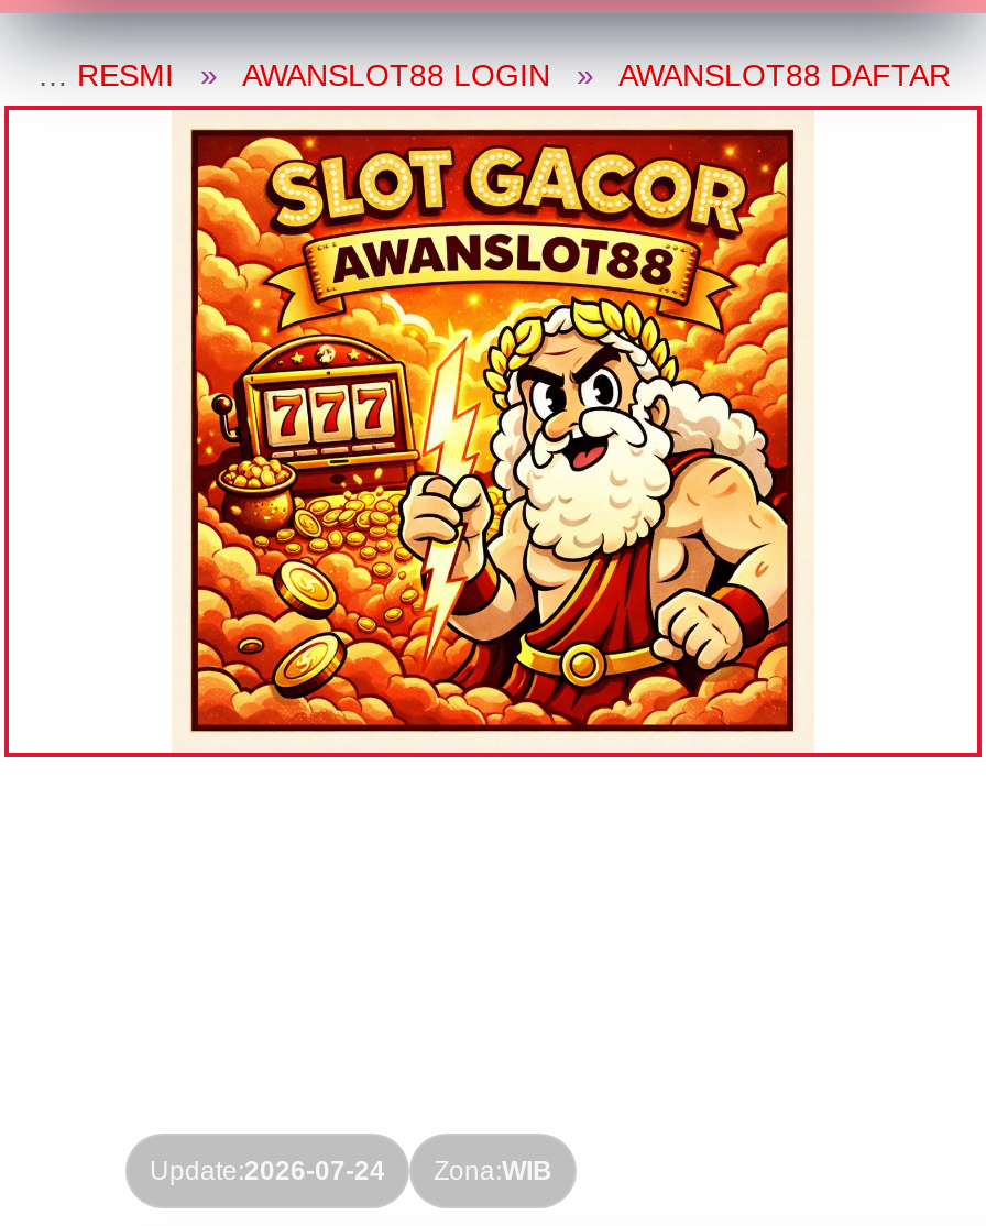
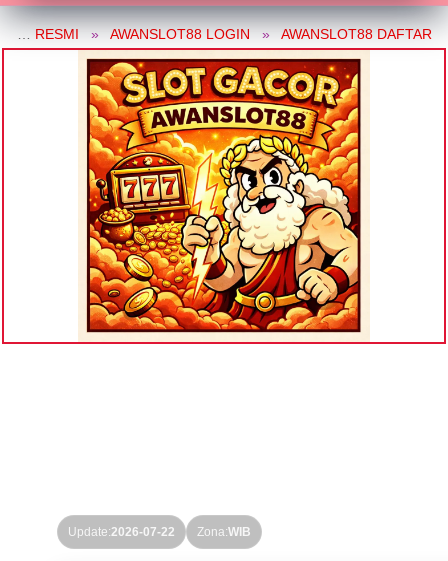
[150,1156,552,1186] Update:2026-07-24 Zona:WIB -> [68,525,251,539] Update:2026-07-22 Zona:WIB

